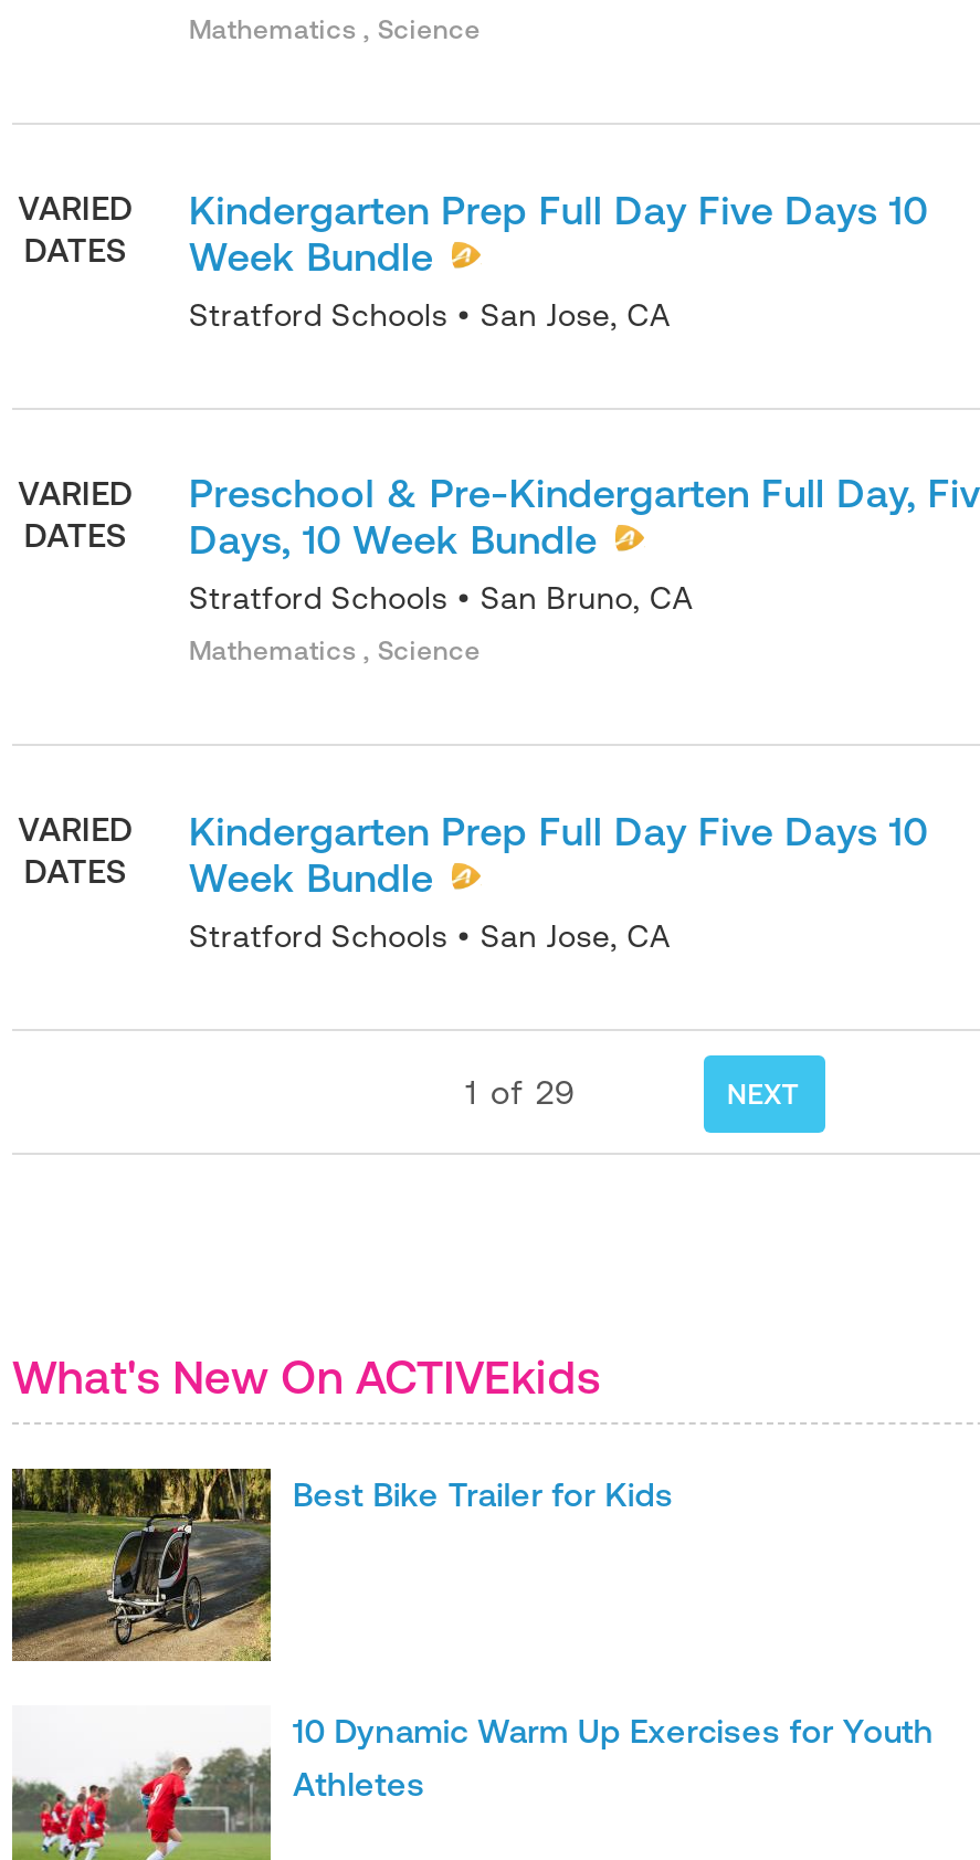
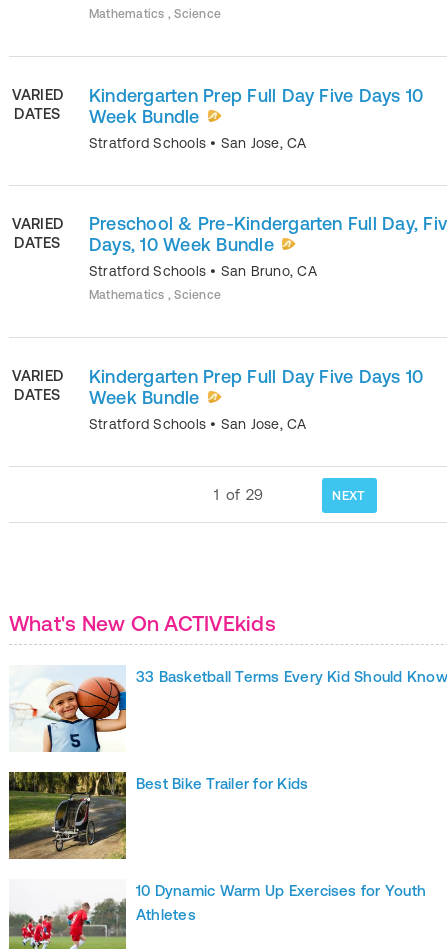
none -> [9,665,447,753] [image] | 33 Basketball Terms Every Kid Should Know

